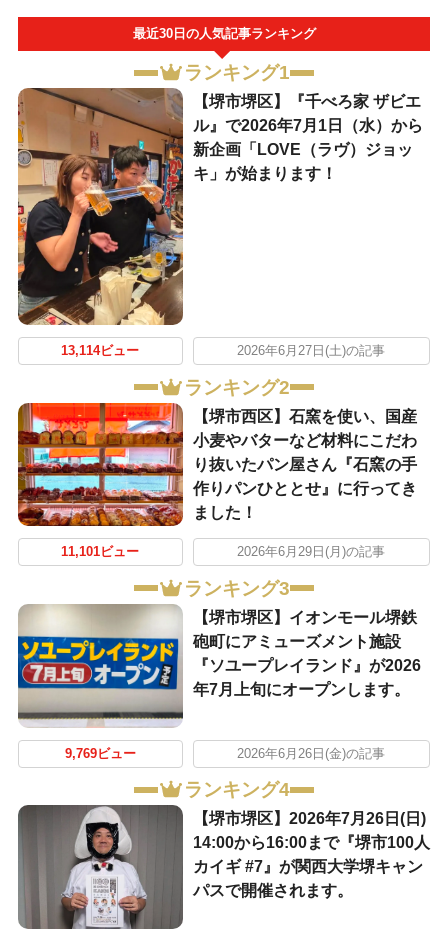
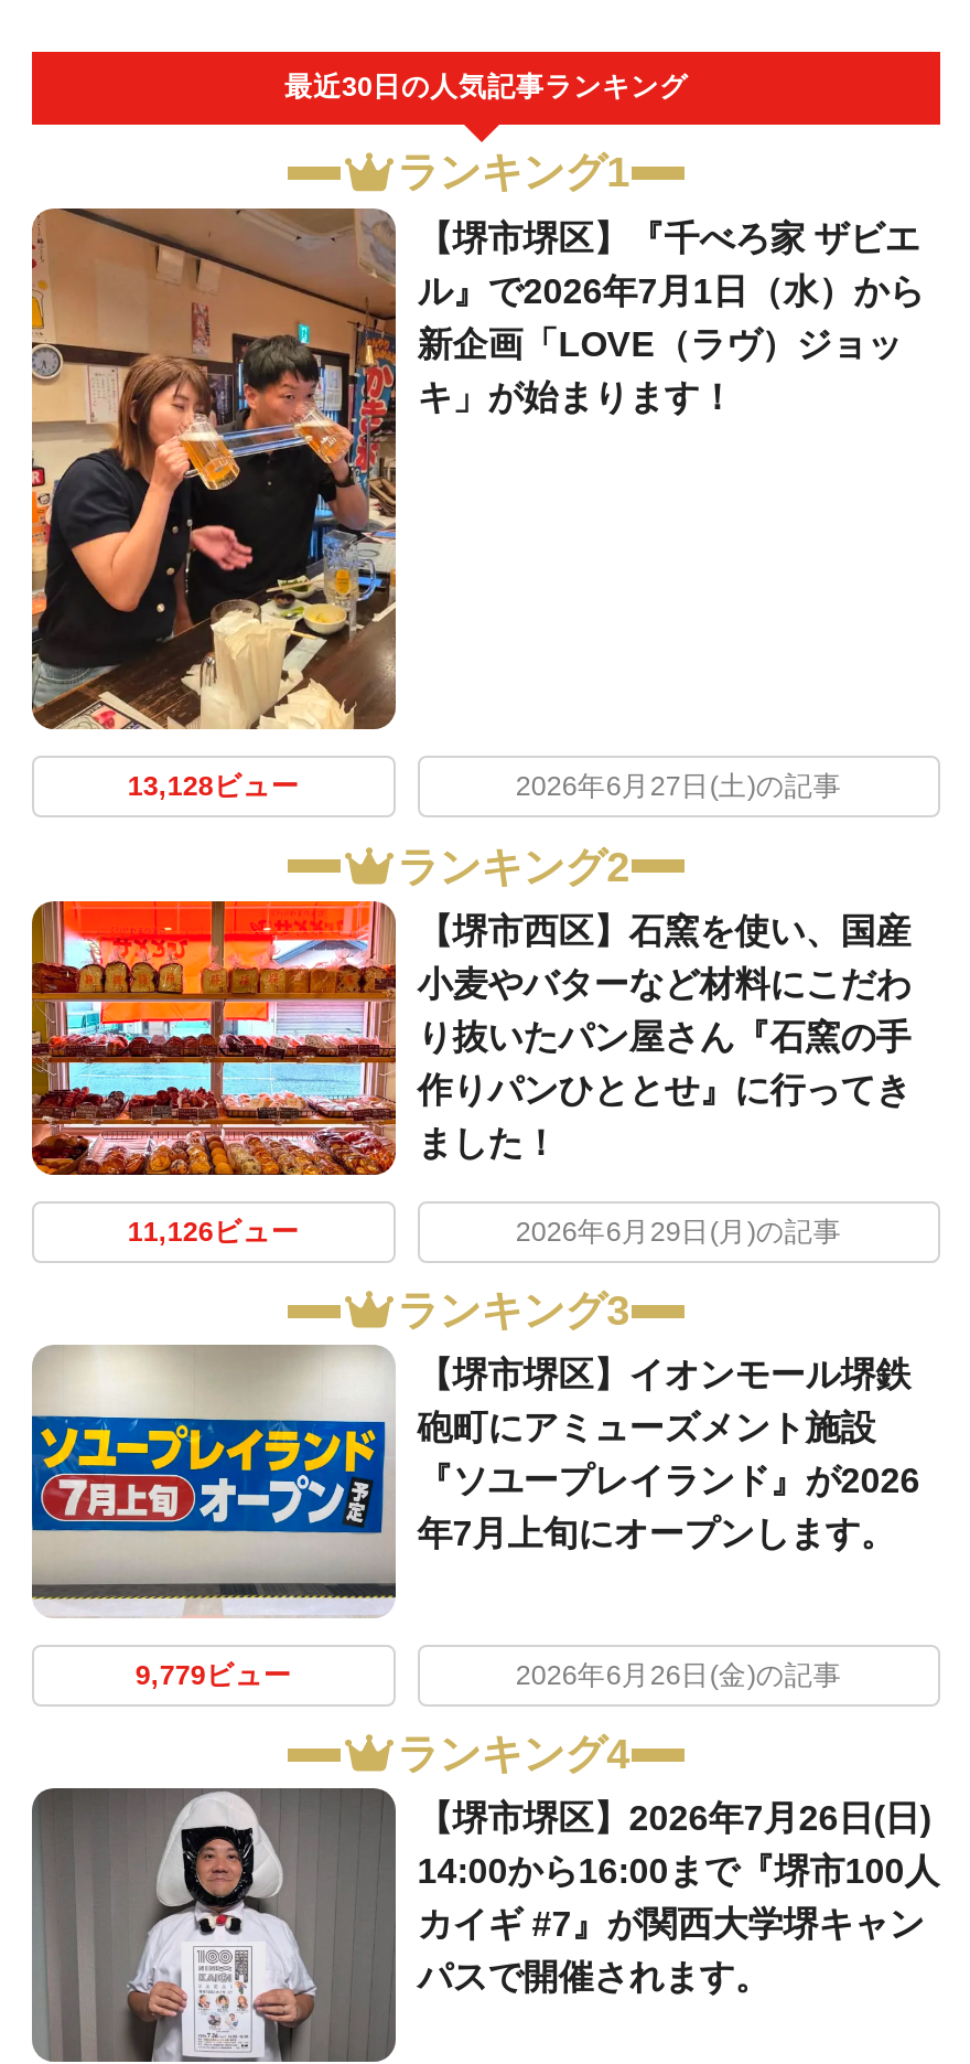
[61,344,139,358] 13,114ビュー -> [127,773,299,804] 13,128ビュー
[61,545,139,559] 11,101ビュー -> [127,1216,299,1247] 11,126ビュー
[65,747,136,761] 9,769ビュー -> [135,1660,292,1691] 9,779ビュー

